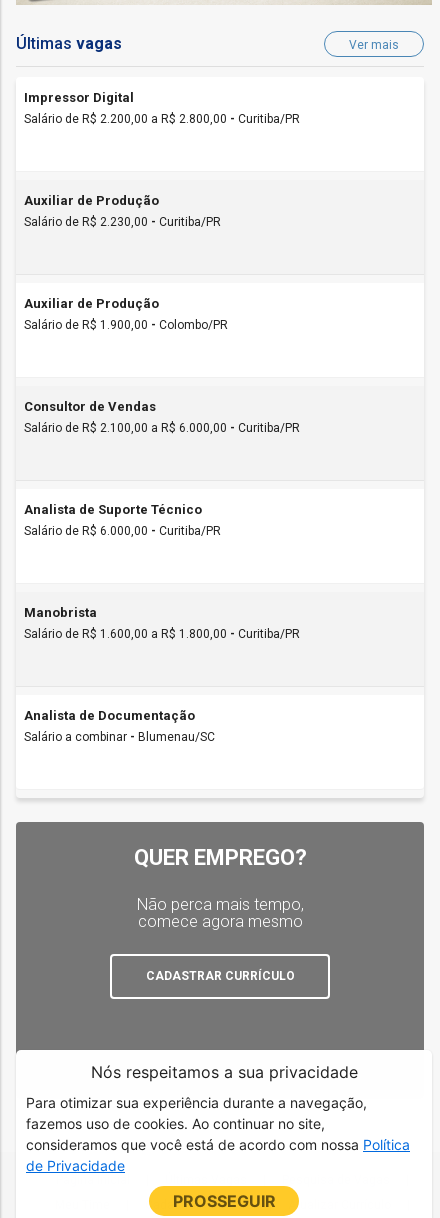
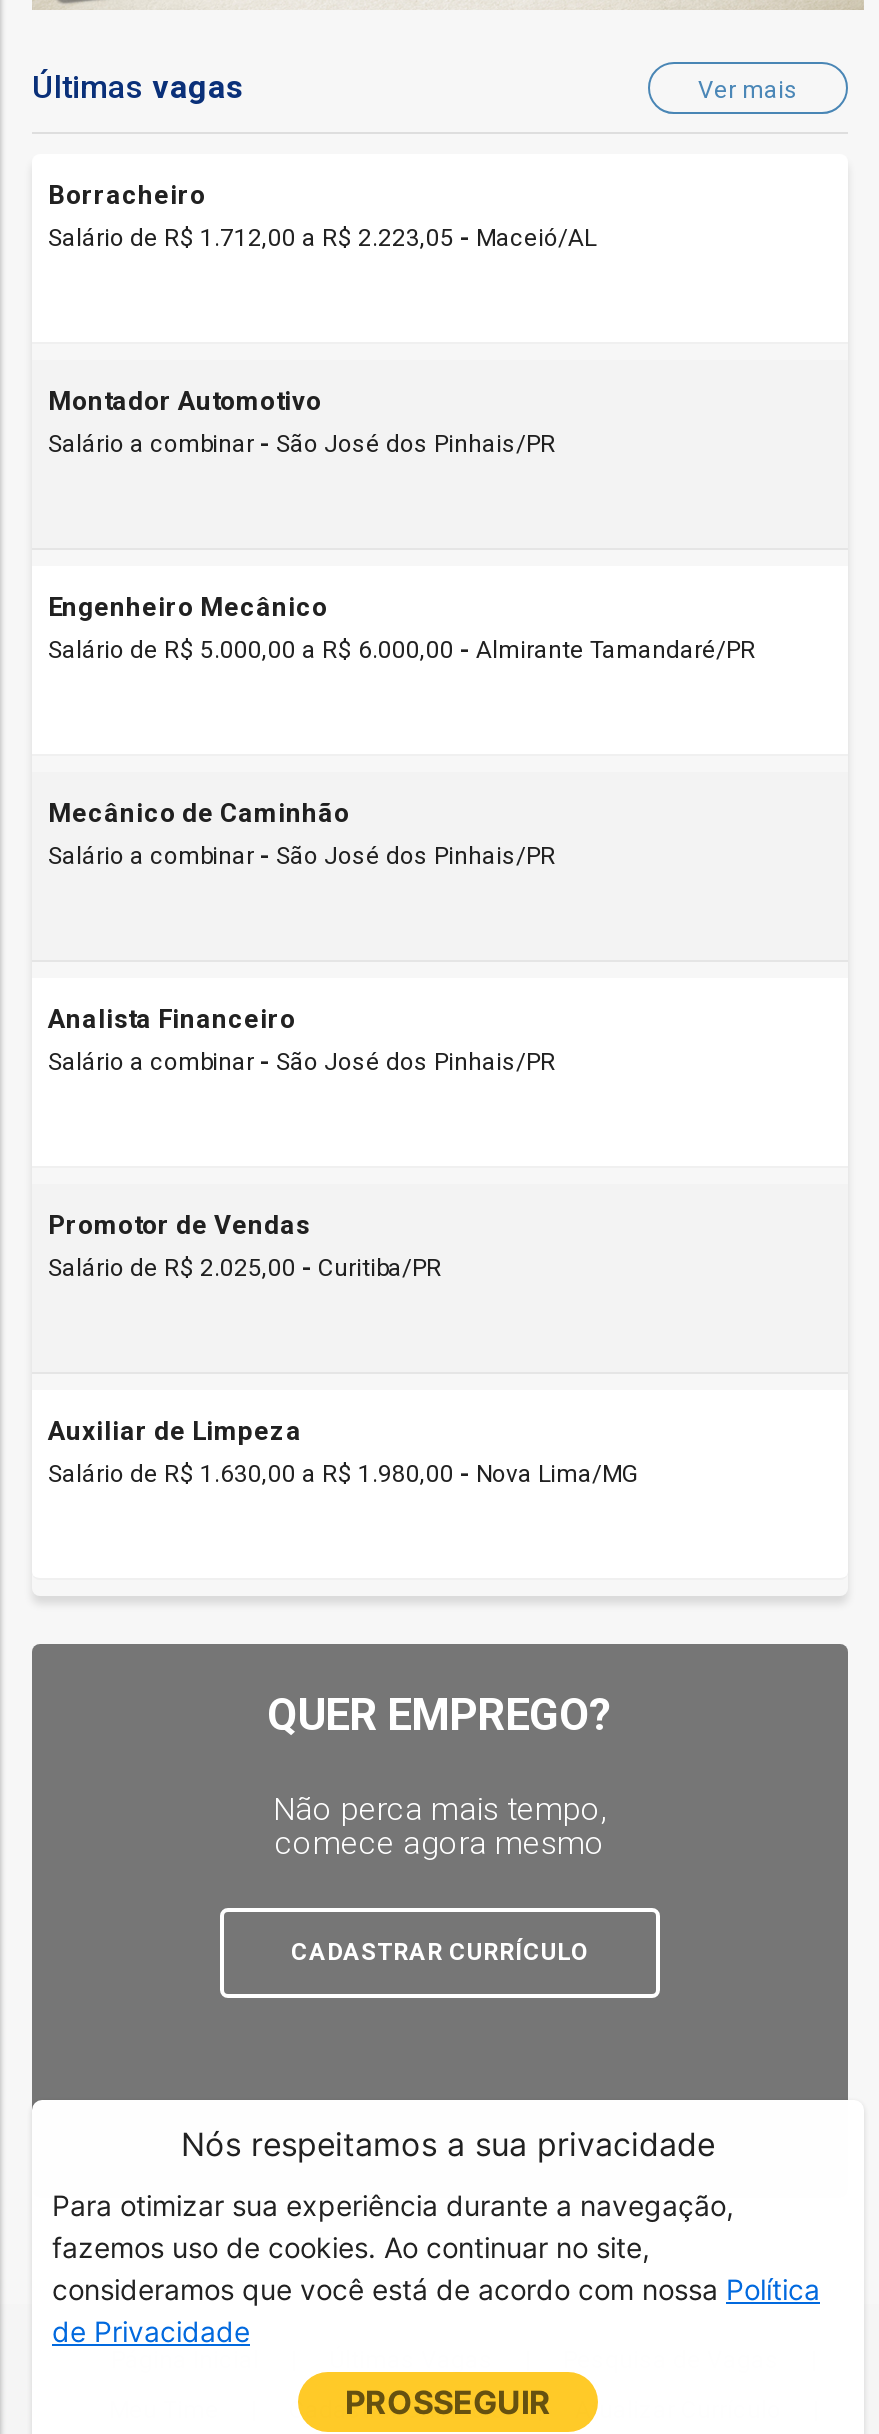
[24,90,134,105] Impressor Digital -> [48,181,206,211] Borracheiro
[24,112,300,126] Salário de R$ 2.200,00 a R$ 2.800,00 - Curitiba/PR -> [48,225,596,253] Salário de R$ 1.712,00 a R$ 2.223,05 - Maceió/AL
[24,193,159,208] Auxiliar de Produção -> [48,387,322,417] Montador Automotivo
[24,215,221,229] Salário de R$ 2.230,00 - Curitiba/PR -> [48,431,556,459] Salário a combinar - São José dos Pinhais/PR
[24,296,159,311] Auxiliar de Produção -> [48,593,328,623] Engenheiro Mecânico
[24,318,228,332] Salário de R$ 1.900,00 - Colombo/PR -> [48,637,756,665] Salário de R$ 5.000,00 a R$ 6.000,00 - Almirante Tamandaré/PR
[24,399,156,414] Consultor de Vendas -> [48,799,350,829] Mecânico de Caminhão
[24,421,300,435] Salário de R$ 2.100,00 a R$ 6.000,00 - Curitiba/PR -> [48,843,556,871] Salário a combinar - São José dos Pinhais/PR
[24,502,202,517] Analista de Suporte Técnico -> [48,1005,296,1035] Analista Financeiro
[24,524,221,538] Salário de R$ 6.000,00 - Curitiba/PR -> [48,1049,556,1077] Salário a combinar - São José dos Pinhais/PR
[24,605,97,620] Manobrista -> [48,1211,310,1241] Promotor de Vendas
[24,627,300,641] Salário de R$ 1.600,00 a R$ 1.800,00 - Curitiba/PR -> [48,1255,442,1283] Salário de R$ 2.025,00 - Curitiba/PR
[24,708,195,723] Analista de Documentação -> [48,1417,302,1447] Auxiliar de Limpeza
[24,730,215,744] Salário a combinar - Blumenau/SC -> [48,1461,638,1489] Salário de R$ 1.630,00 a R$ 1.980,00 - Nova Lima/MG

